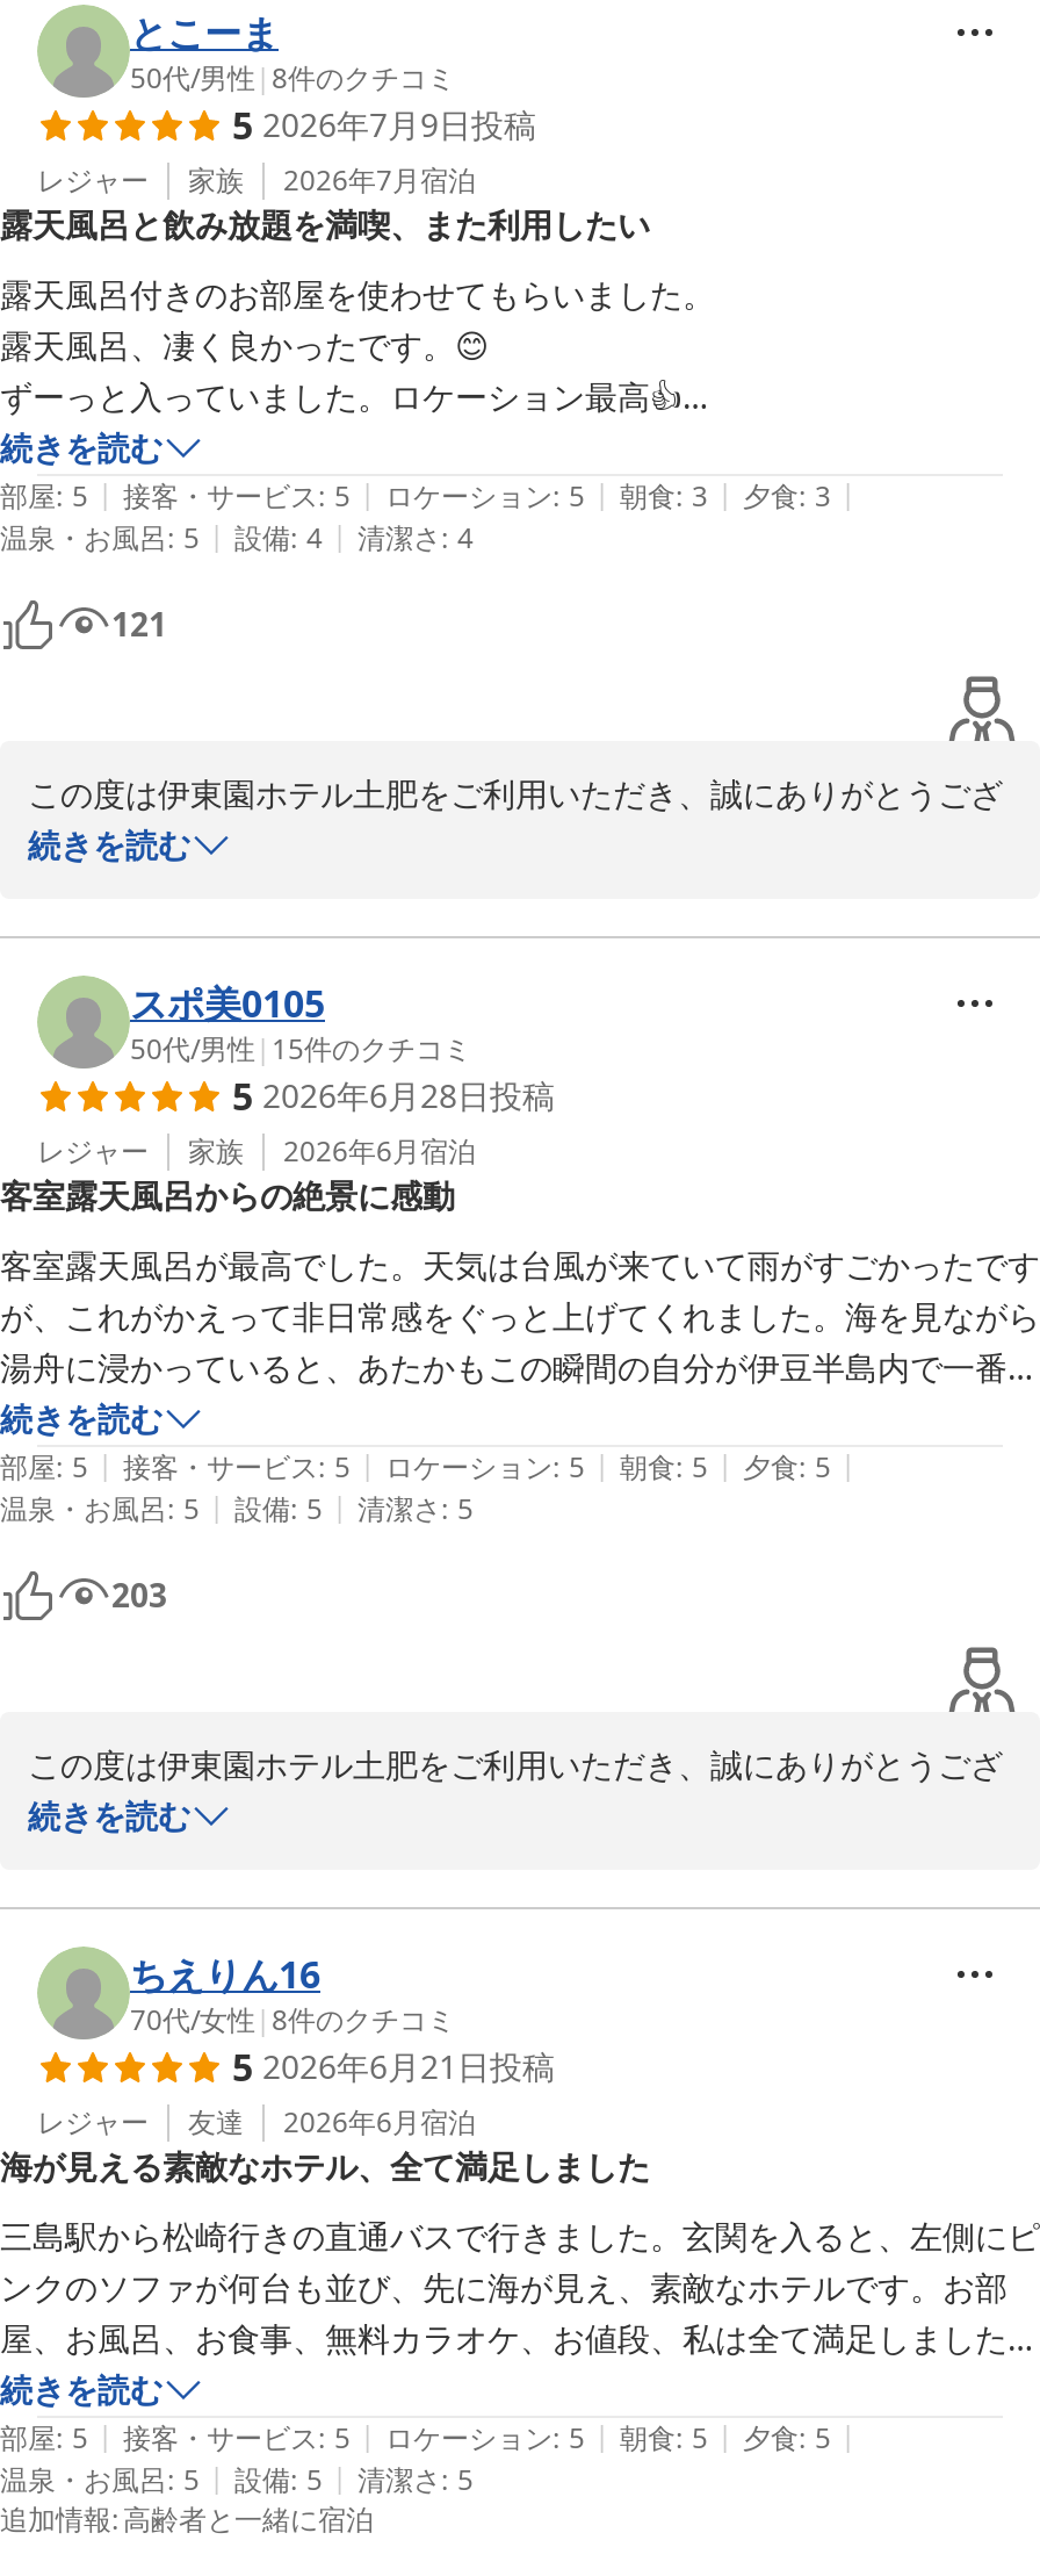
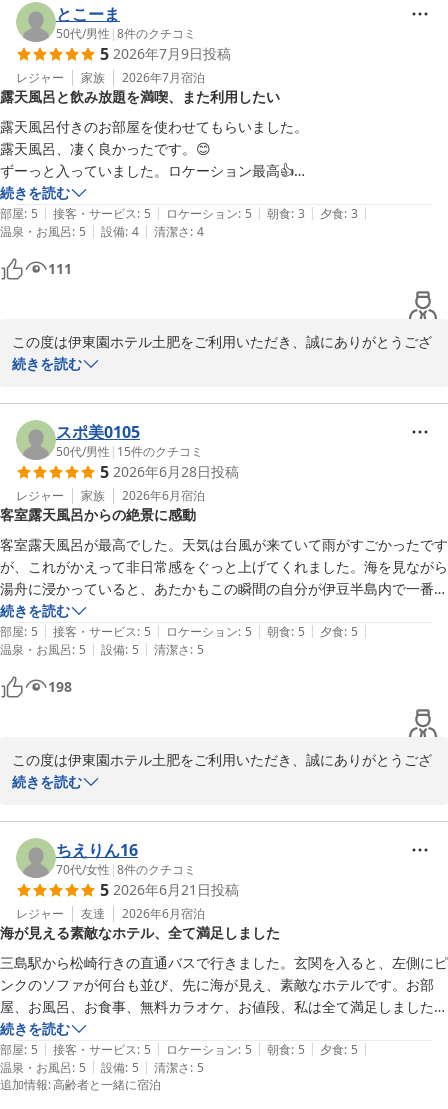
[111,602,167,646] 121 -> [48,259,72,278] 111
[111,1573,167,1617] 203 -> [48,677,72,696] 198

